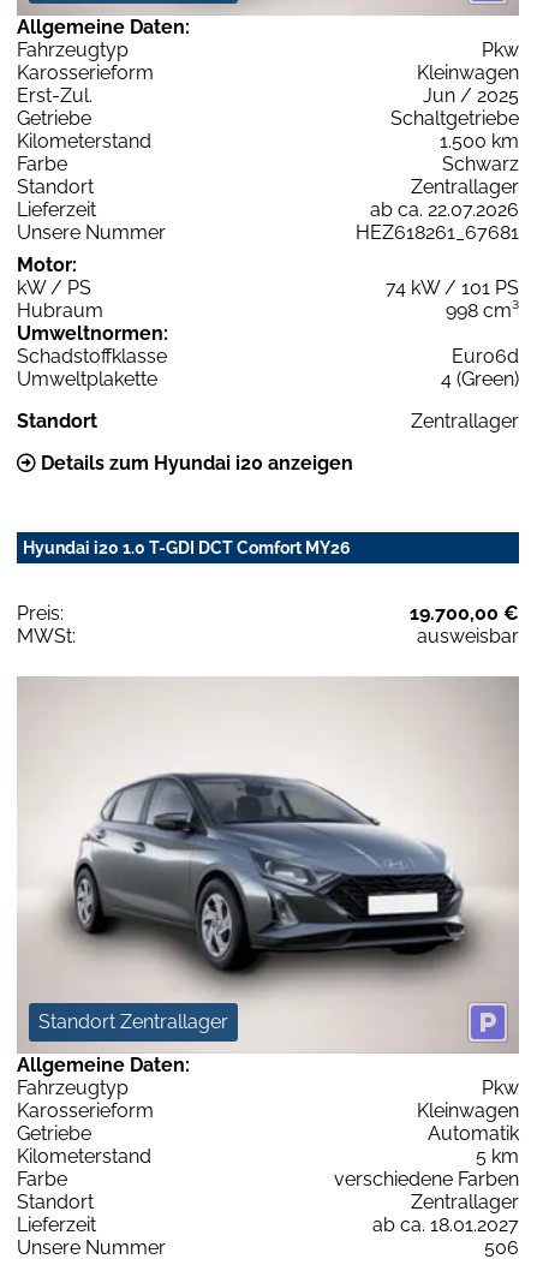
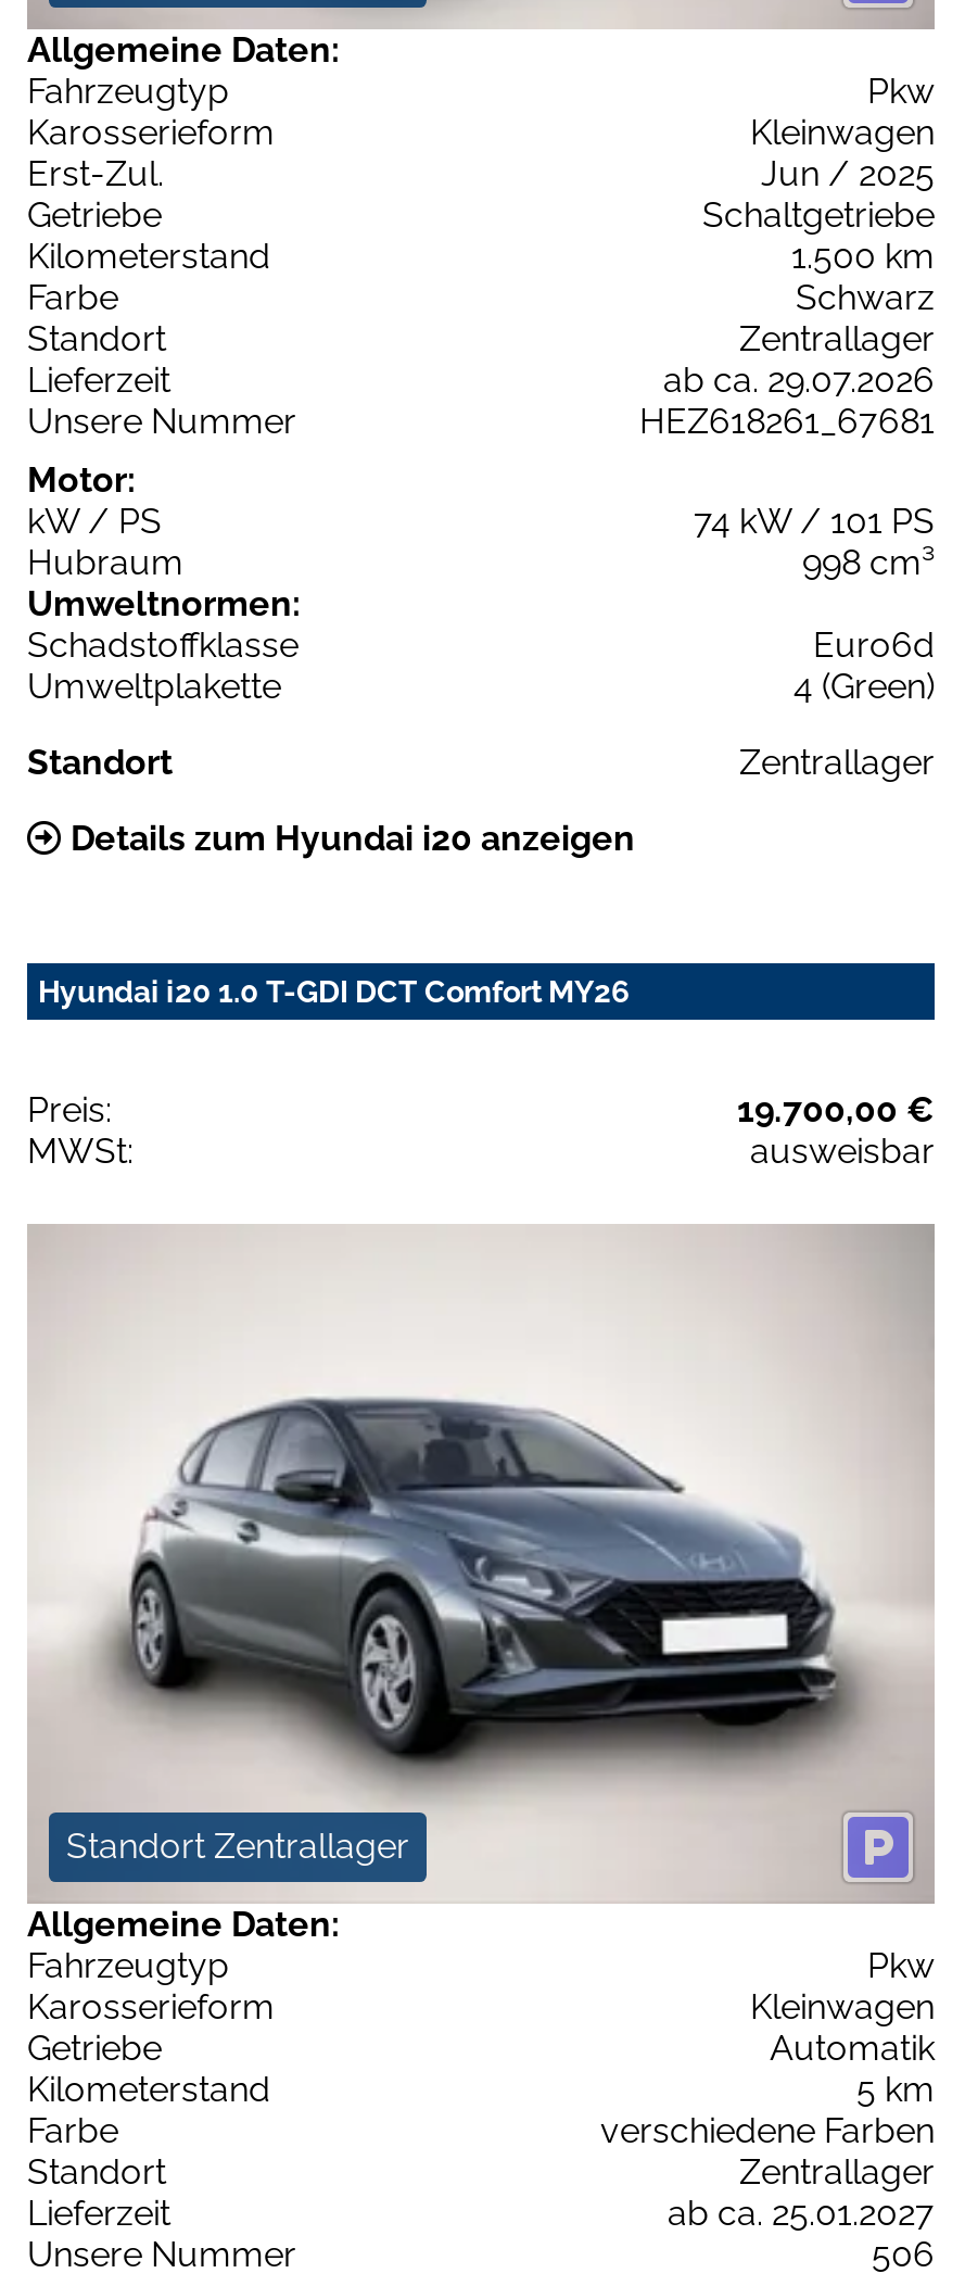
[370,198,519,221] ab ca. 22.07.2026 -> [663,359,935,400] ab ca. 29.07.2026
[372,1213,519,1236] ab ca. 18.01.2027 -> [668,2193,935,2234] ab ca. 25.01.2027

